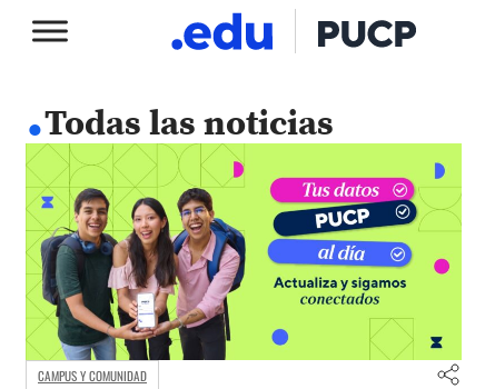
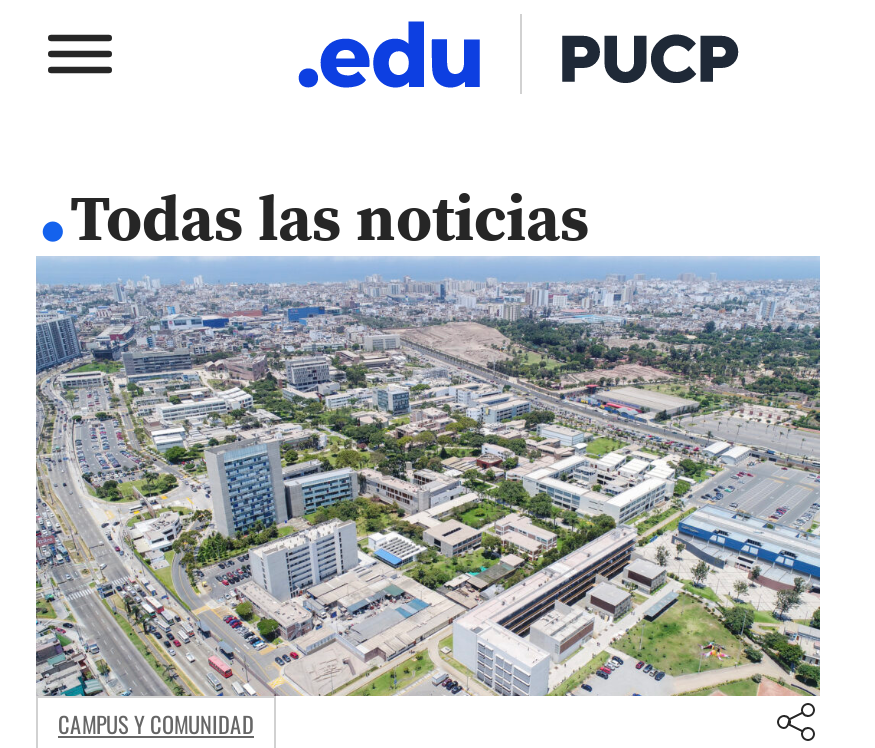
[24,142,463,361] [image] -> [34,256,822,698] [image]

